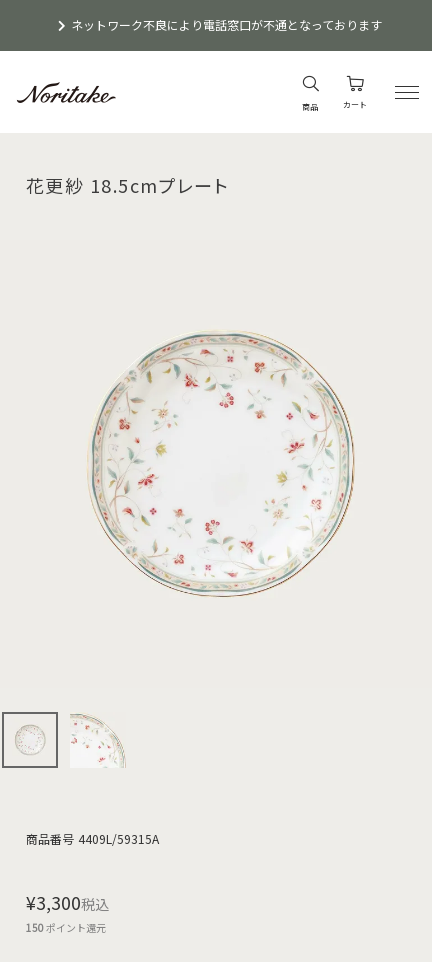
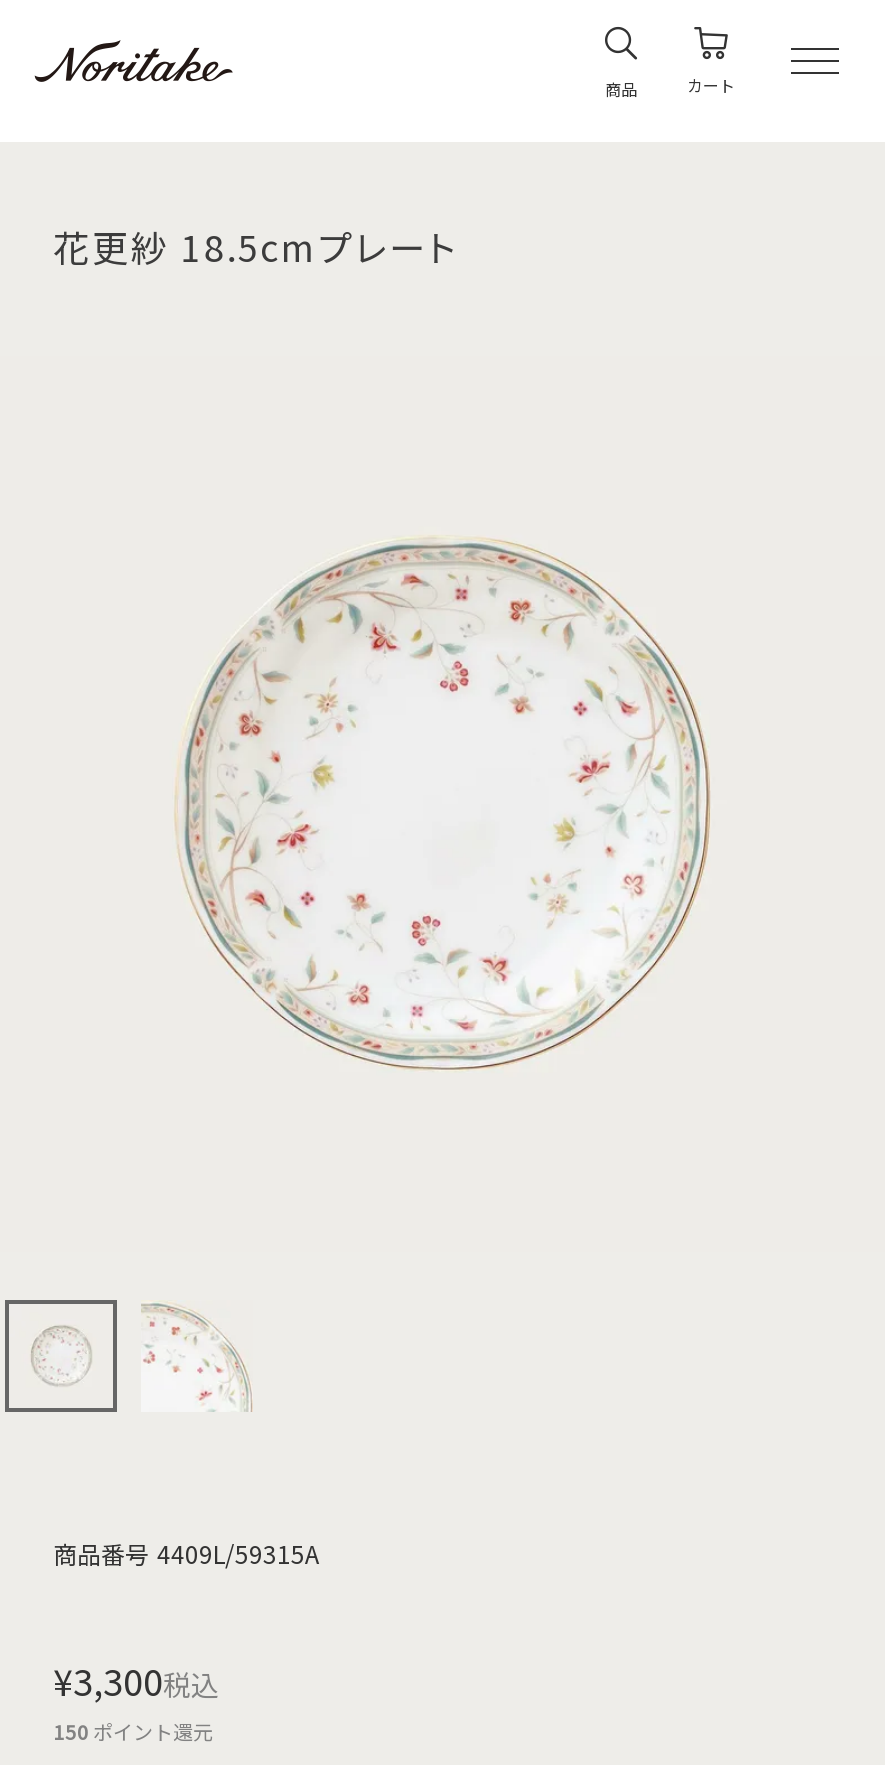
[71,16,382,33] ネットワーク不良により電話窓口が不通となっております -> none

